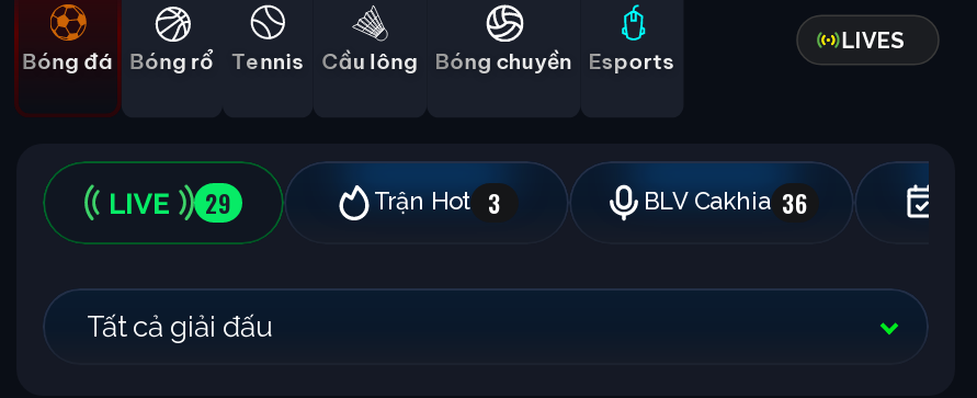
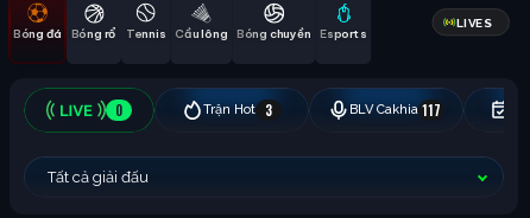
[205,184,231,219] 29 -> [115,100,122,119] 0
[644,184,808,219] BLV Cakhia 36 -> [349,100,441,119] BLV Cakhia 117

